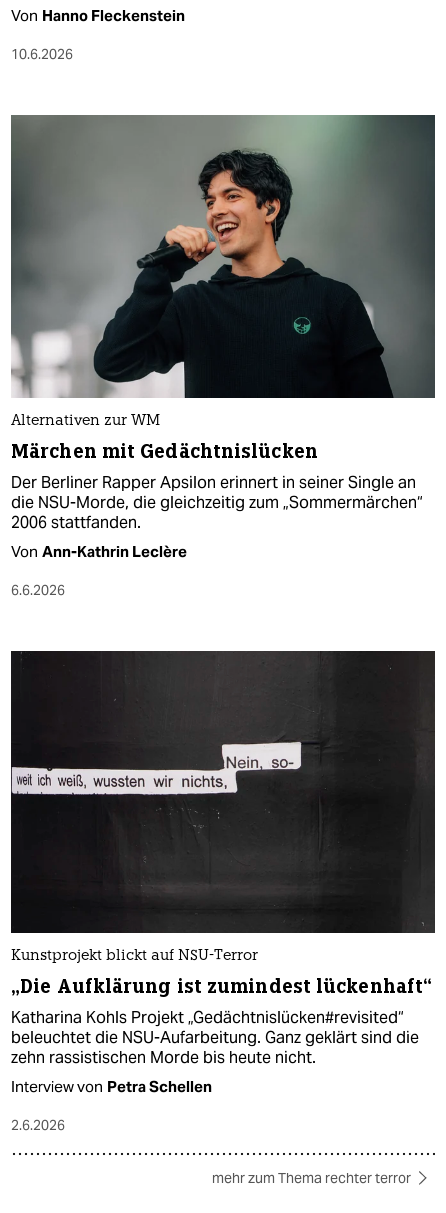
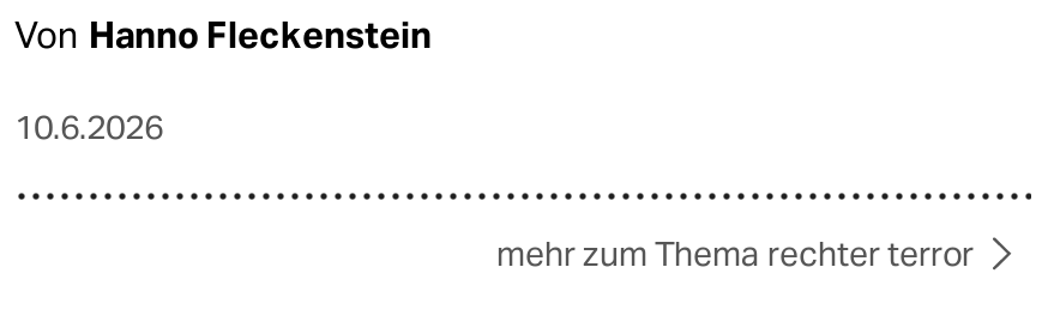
[10,114,436,599] [image] | Alternativen zur WM | Märchen mit Gedächtnislücken | Der Berliner Rapper Apsilon erinnert in seiner Single an | die NSU-Morde, die gleichzeitig zum „Sommermärchen“ | 2006 stattfanden. | Von Ann-Kathrin Leclère | 6.6.2026 -> none
[10,650,436,1134] [image] | Kunstprojekt blickt auf NSU-Terror | „Die Aufklärung ist zumindest lückenhaft“ | Katharina Kohls Projekt „Gedächtnislücken#revisited“ | beleuchtet die NSU-Aufarbeitung. Ganz geklärt sind die | zehn rassistischen Morde bis heute nicht. | Interview von Petra Schellen | 2.6.2026 -> none

